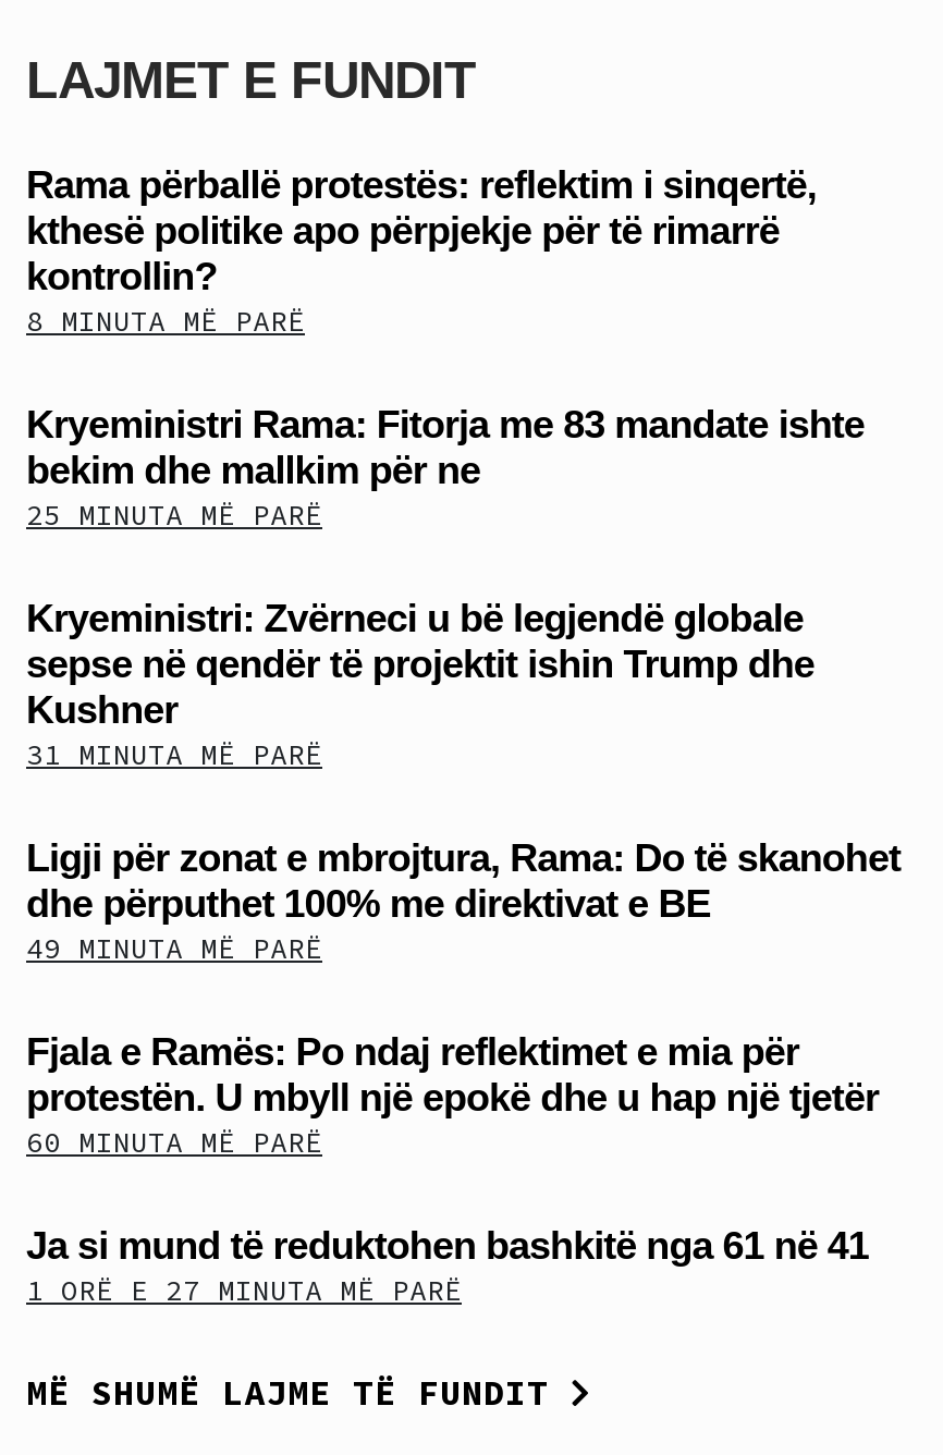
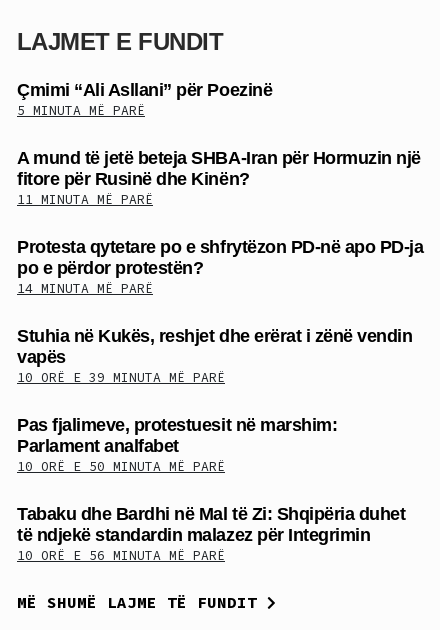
[26,163,816,340] Rama përballë protestës: reflektim i sinqertë, | kthesë politike apo përpjekje për të rimarrë | kontrollin? | 8 MINUTA MË PARË -> [17,80,272,119] Çmimi “Ali Asllani” për Poezinë | 5 MINUTA MË PARË
[26,403,864,534] Kryeministri Rama: Fitorja me 83 mandate ishte | bekim dhe mallkim për ne | 25 MINUTA MË PARË -> [17,148,421,208] A mund të jetë beteja SHBA-Iran për Hormuzin një | fitore për Rusinë dhe Kinën? | 11 MINUTA MË PARË
[26,597,814,773] Kryeministri: Zvërneci u bë legjendë globale | sepse në qendër të projektit ishin Trump dhe | Kushner | 31 MINUTA MË PARË -> [17,237,423,297] Protesta qytetare po e shfrytëzon PD-në apo PD-ja | po e përdor protestën? | 14 MINUTA MË PARË
[26,836,901,967] Ligji për zonat e mbrojtura, Rama: Do të skanohet | dhe përputhet 100% me direktivat e BE | 49 MINUTA MË PARË -> [17,326,412,386] Stuhia në Kukës, reshjet dhe erërat i zënë vendin | vapës | 10 ORË E 39 MINUTA MË PARË
[26,1030,879,1161] Fjala e Ramës: Po ndaj reflektimet e mia për | protestën. U mbyll një epokë dhe u hap një tjetër | 60 MINUTA MË PARË -> [17,415,337,475] Pas fjalimeve, protestuesit në marshim: | Parlament analfabet | 10 ORË E 50 MINUTA MË PARË
[26,1224,869,1309] Ja si mund të reduktohen bashkitë nga 61 në 41 | 1 ORË E 27 MINUTA MË PARË -> [17,504,405,564] Tabaku dhe Bardhi në Mal të Zi: Shqipëria duhet | të ndjekë standardin malazez për Integrimin | 10 ORË E 56 MINUTA MË PARË

